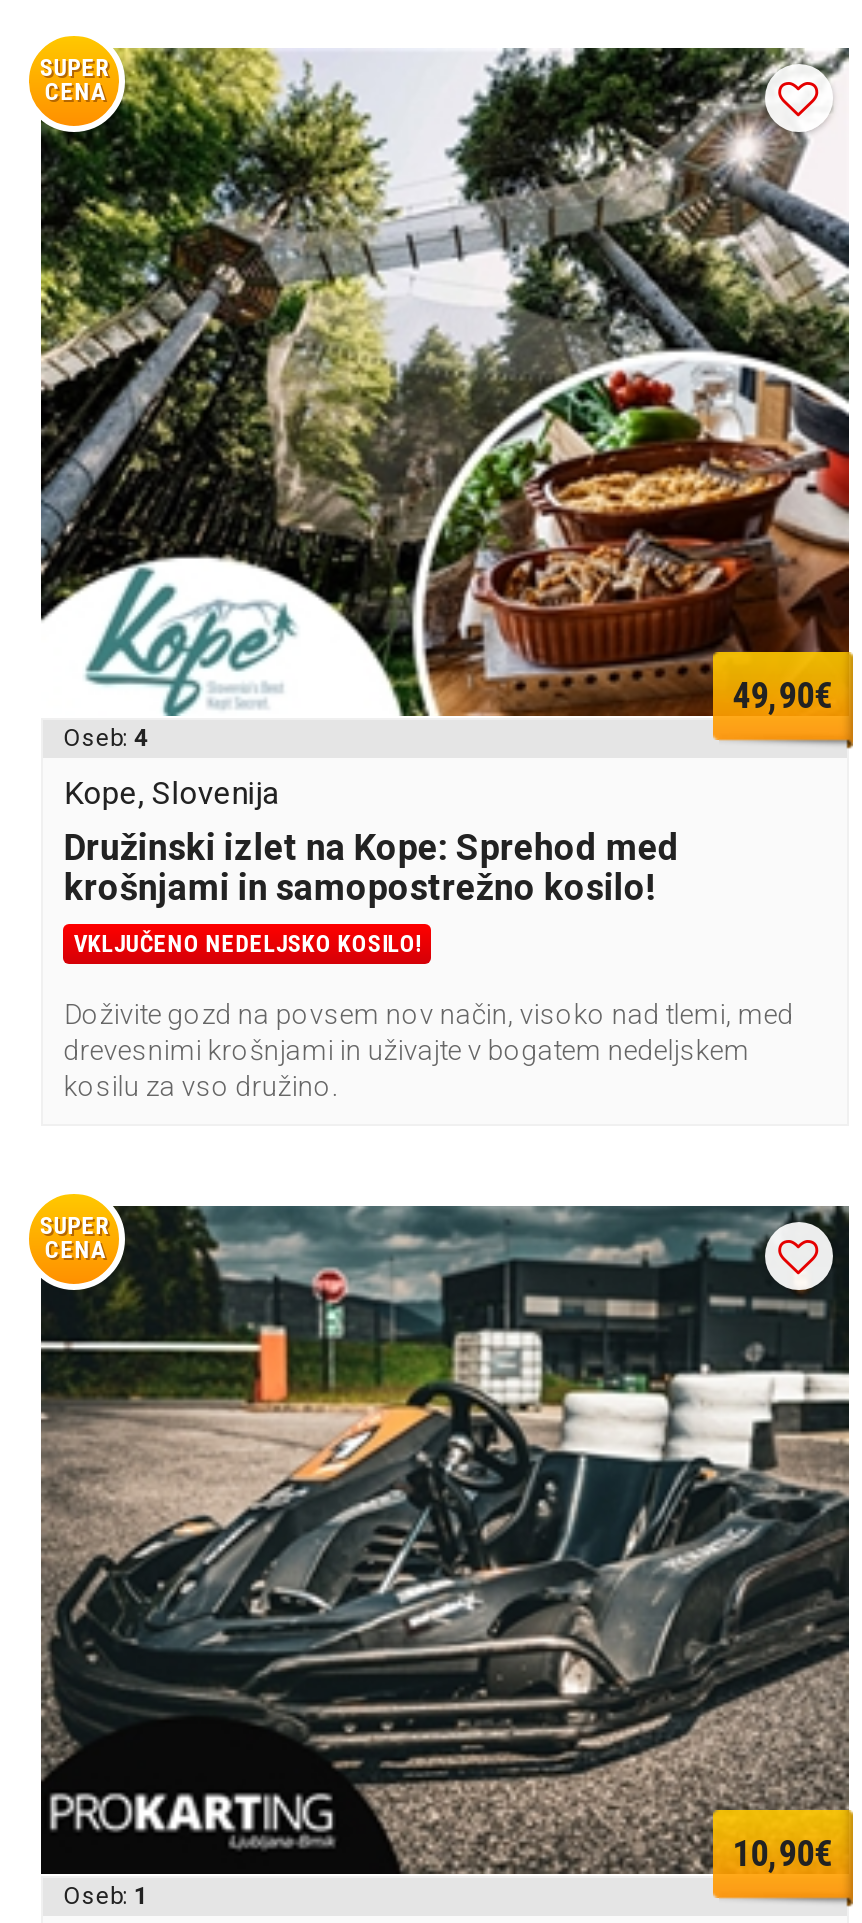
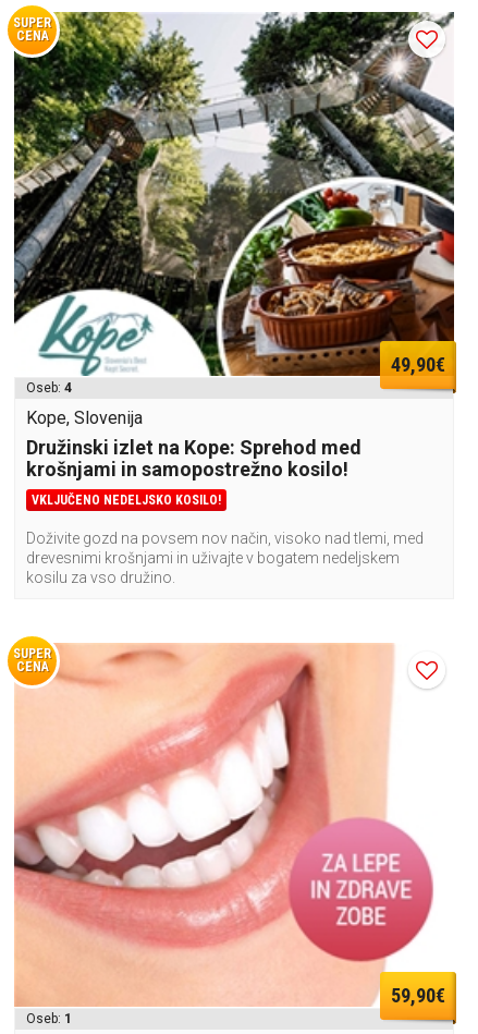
[39,1204,851,1876] [image] | 10,90€ -> [14,643,454,1007] [image] | 59,90€

